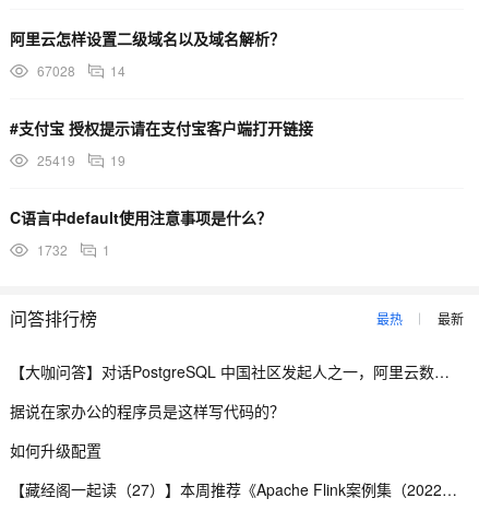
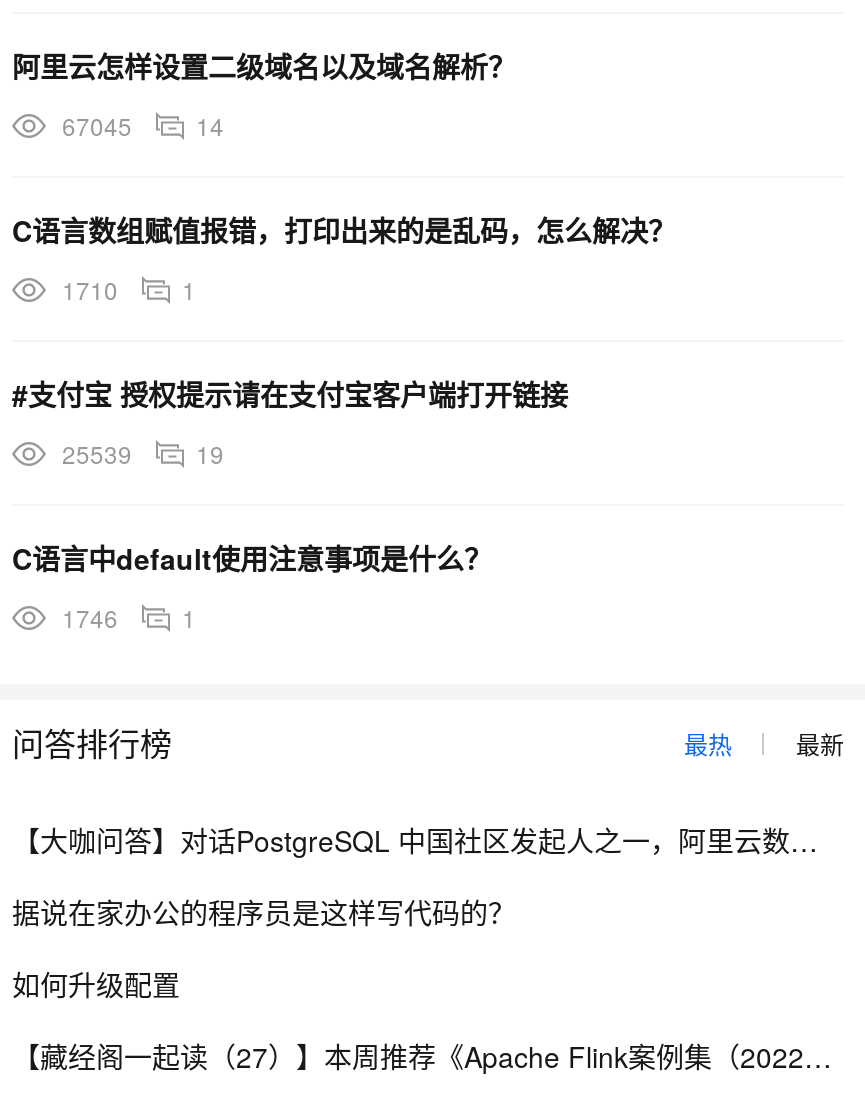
[37,61,125,80] 67028 14 -> [62,108,224,142] 67045 14
none -> [12,210,676,306] C语言数组赋值报错，打印出来的是乱码，怎么解决？ | 1710 | 1
[37,151,125,169] 25419 19 -> [62,436,224,470] 25539 19
[37,240,110,259] 1732 1 -> [62,600,196,634] 1746 1

